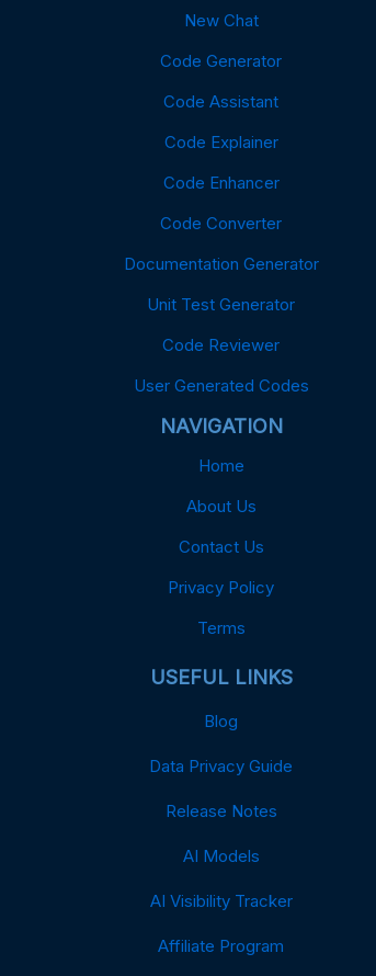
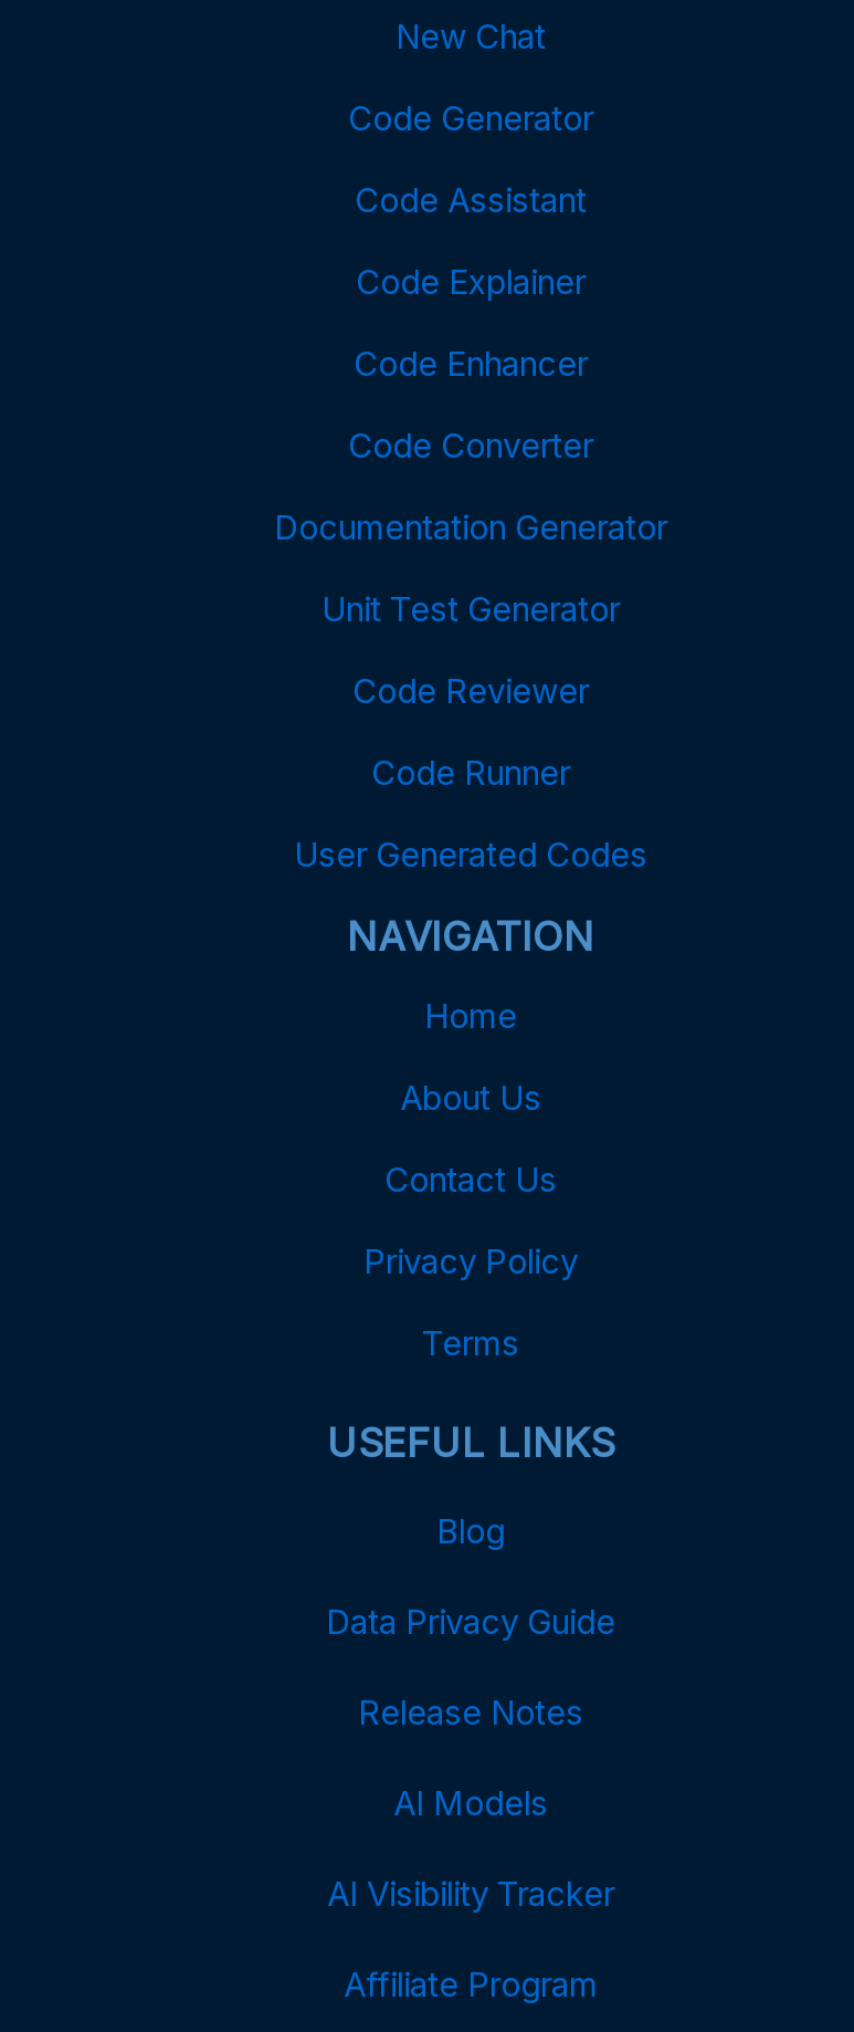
none -> [371,751,570,793] Code Runner

